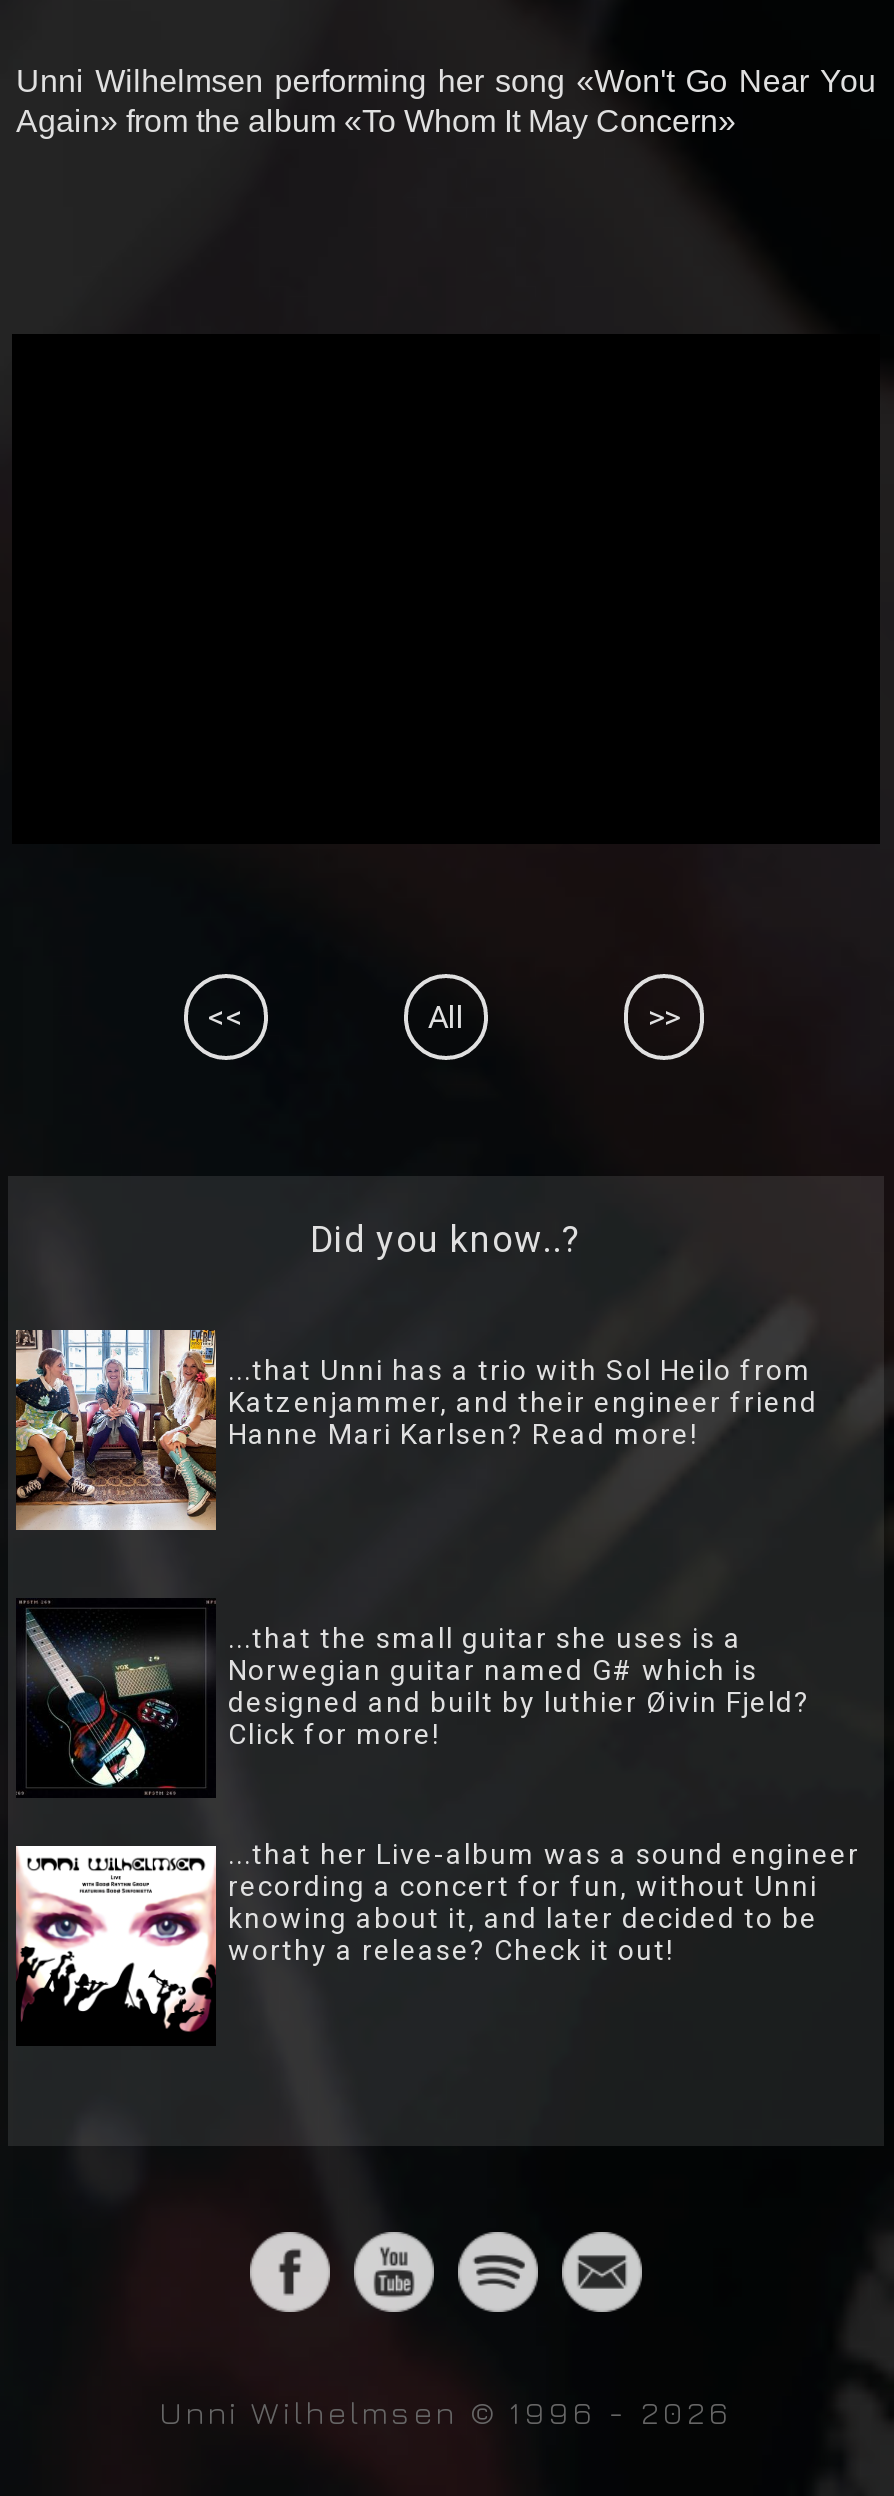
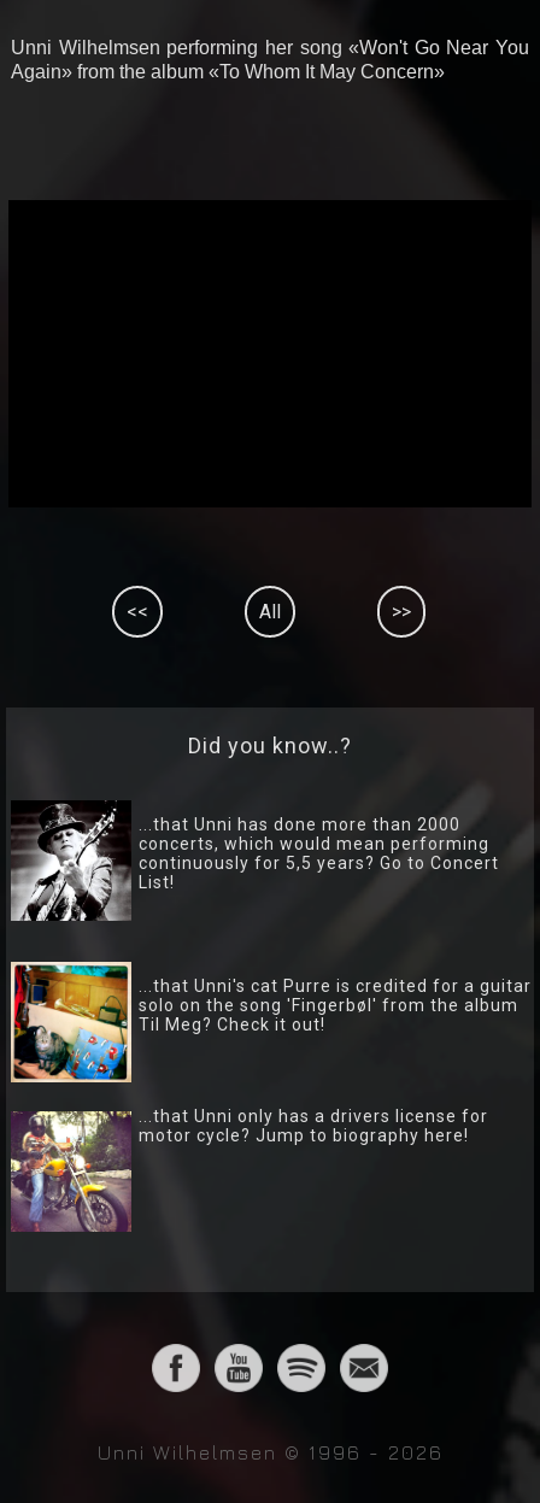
[14,1328,818,1532] [image] | ...that Unni has a trio with Sol Heilo from | Katzenjammer, and their engineer friend | Hanne Mari Karlsen? Read more! -> [10,799,499,921] [image] | ...that Unni has done more than 2000 | concerts, which would mean performing | continuously for 5,5 years? Go to Concert | List!
[16,1598,810,1798] [image] | ...that the small guitar she uses is a | Norwegian guitar named G# which is | designed and built by luthier Øivin Fjeld? | Click for more! -> [10,961,532,1084] [image] | ...that Unni's cat Purre is credited for a guitar | solo on the song 'Fingerbøl' from the album | Til Meg? Check it out!
[14,1837,860,2046] [image] | ...that her Live-album was a sound engineer | recording a concert for fun, without Unni | knowing about it, and later decided to be | worthy a release? Check it out! -> [10,1106,488,1233] [image] | ...that Unni only has a drivers license for | motor cycle? Jump to biography here!

